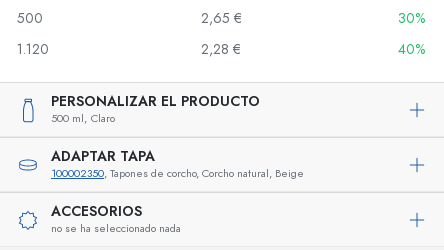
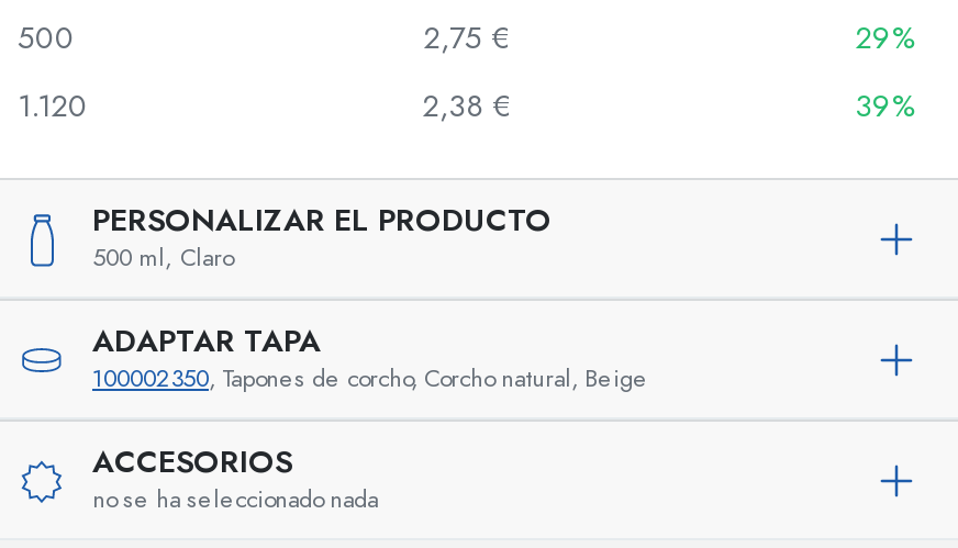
[200,9,241,28] 2,65 € -> [423,18,509,59] 2,75 €
[398,9,425,28] 30% -> [855,18,914,59] 29%
[201,40,241,59] 2,28 € -> [422,86,510,127] 2,38 €
[398,40,425,59] 40% -> [855,86,914,127] 39%

